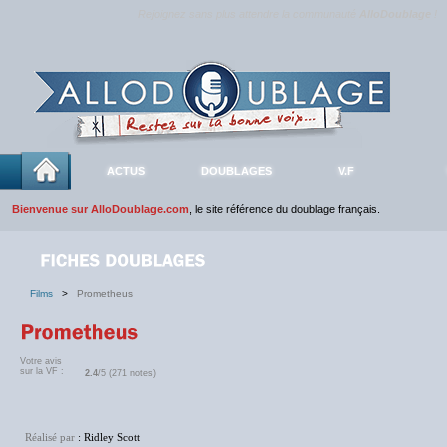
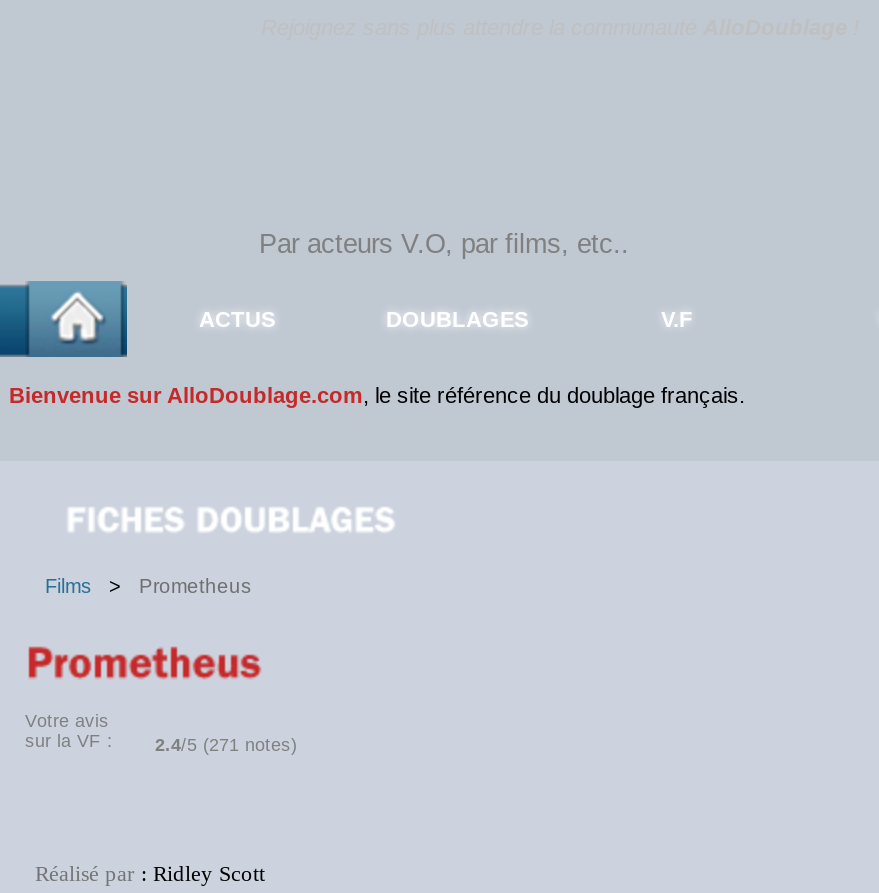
[35,61,391,143] [image] -> none

